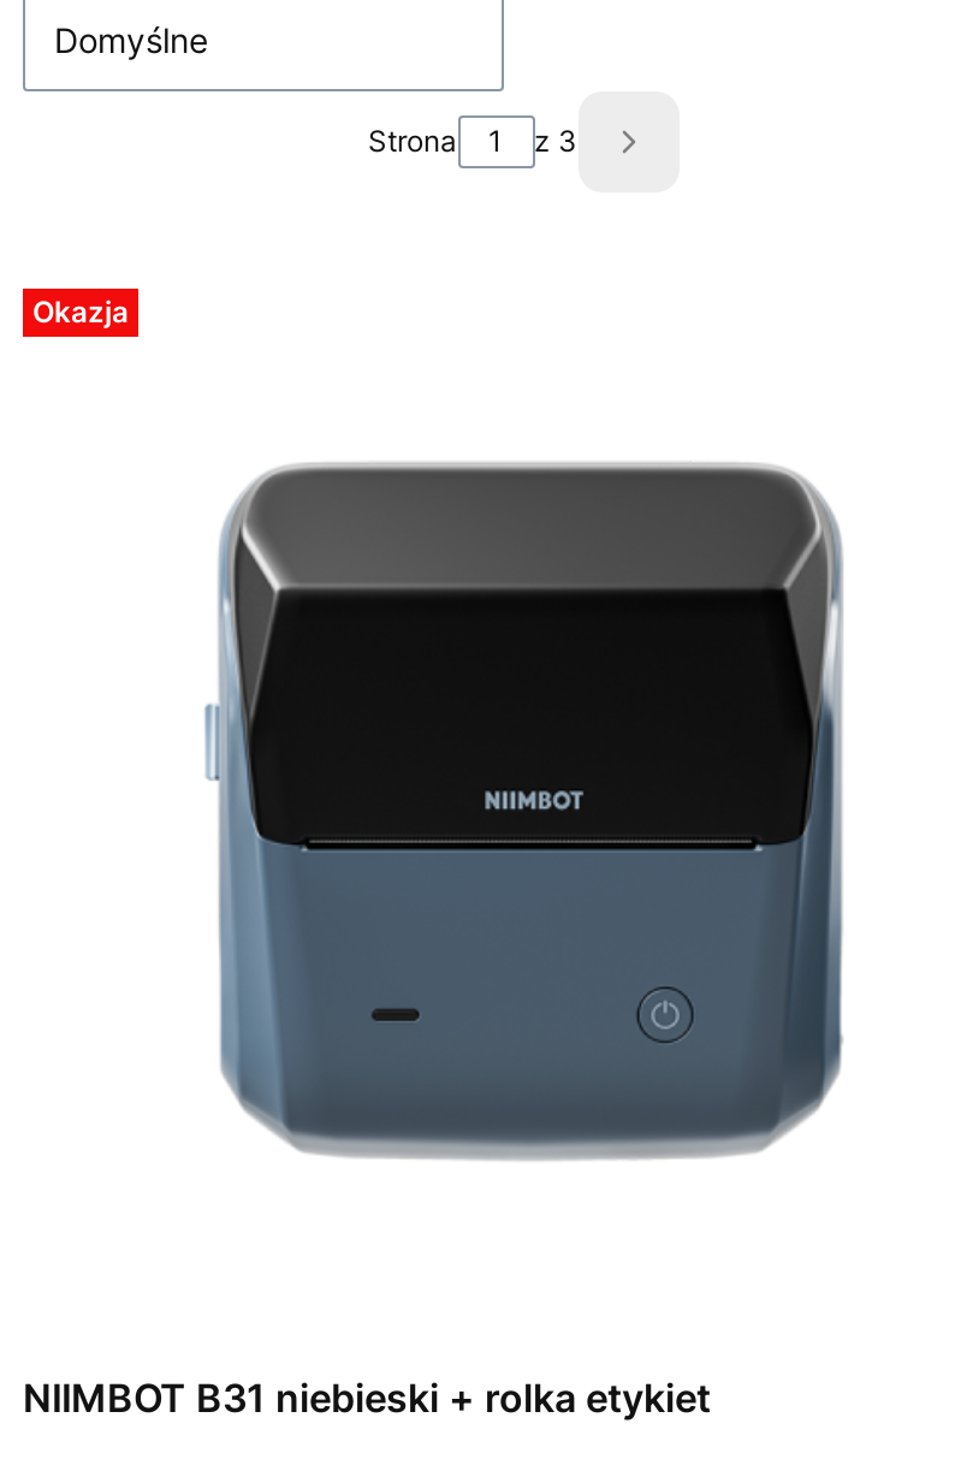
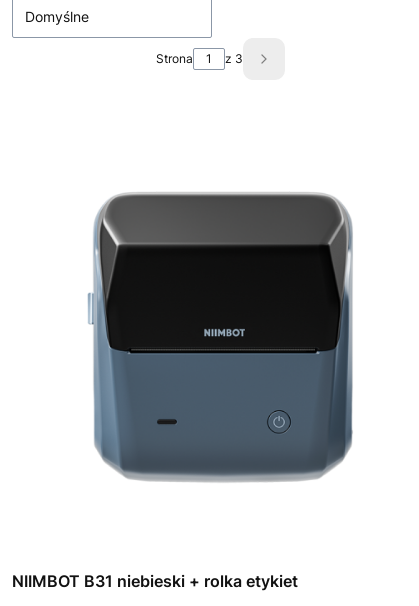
[32,293,129,330] Okazja -> none

